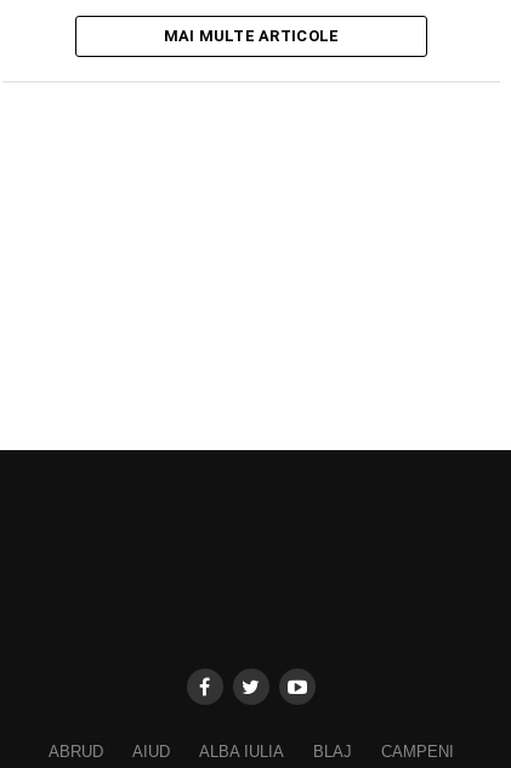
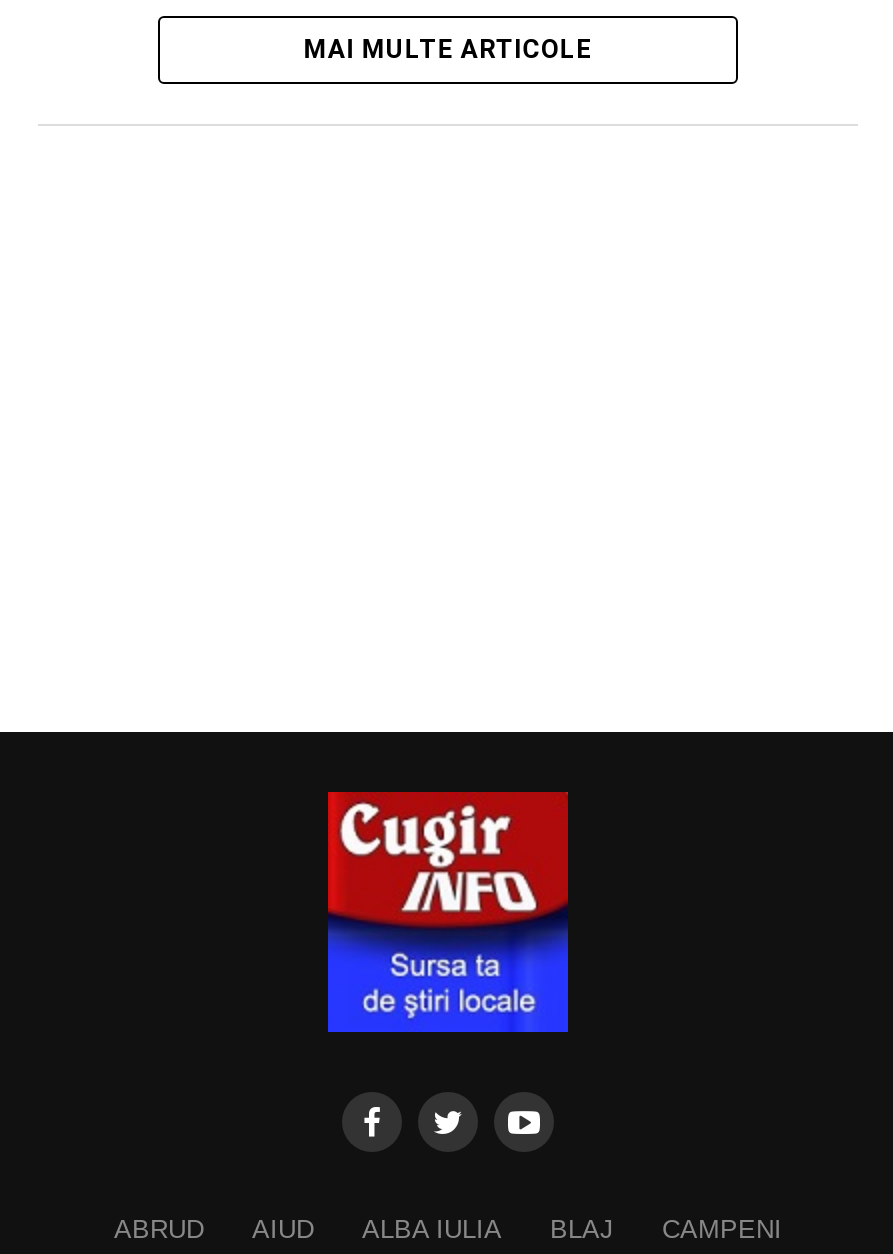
none -> [326,790,570,1034] [image]

